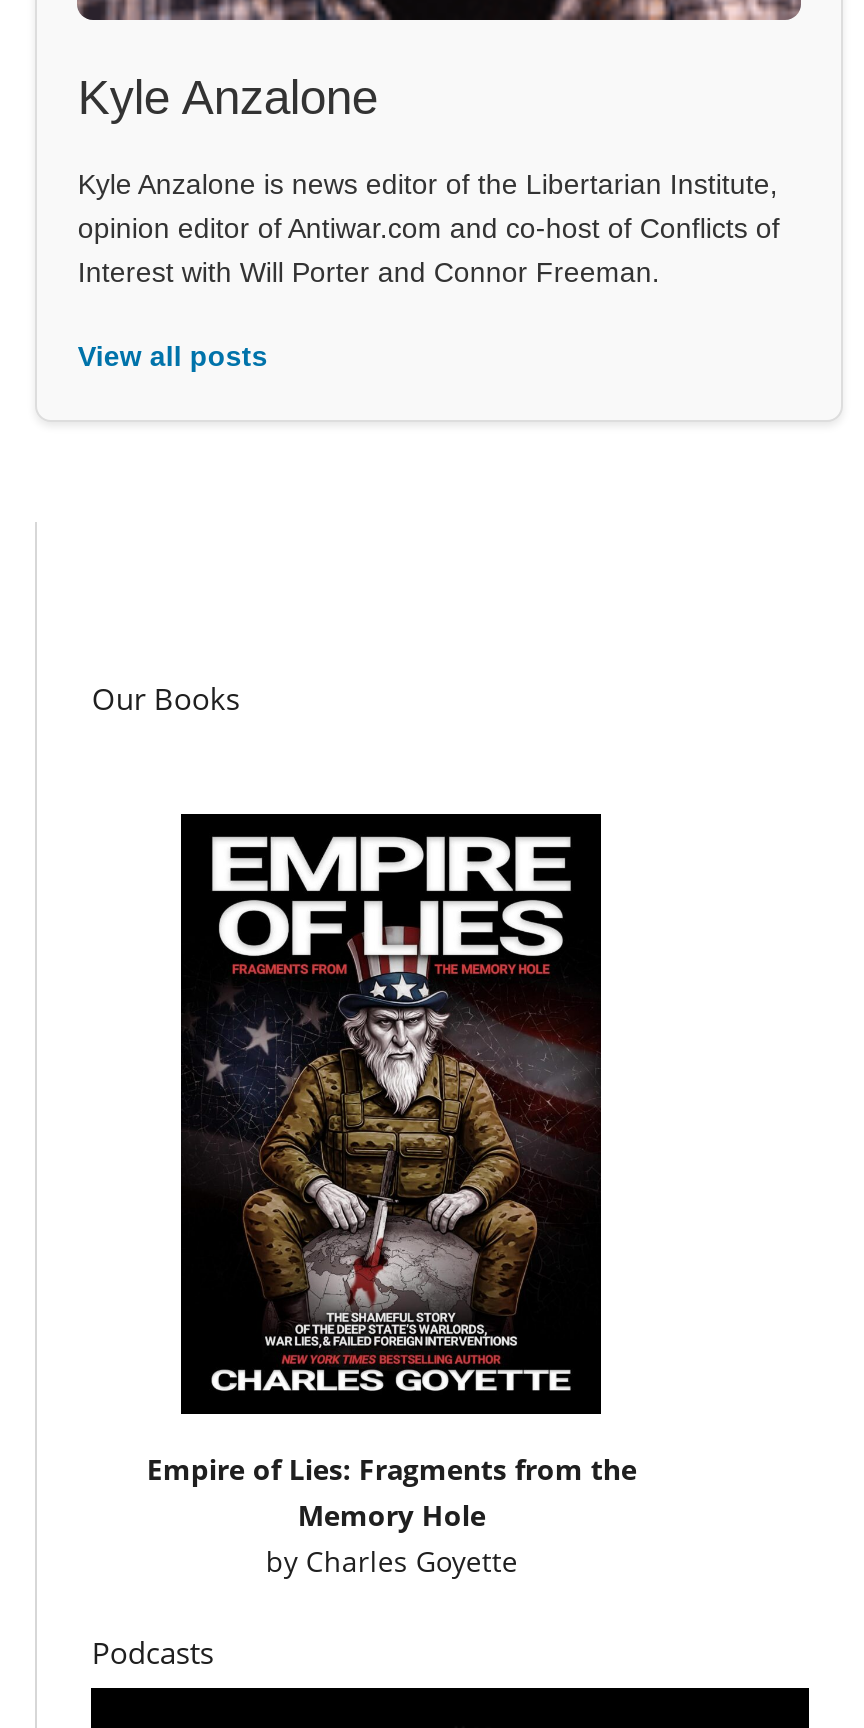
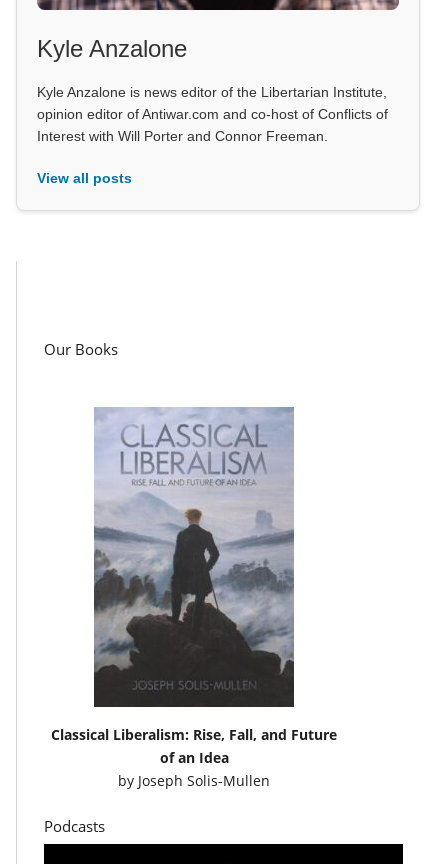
[147,812,637,1580] [image] | Empire of Lies: Fragments from the | Memory Hole | by Charles Goyette -> [51,407,337,790] [image] | Classical Liberalism: Rise, Fall, and Future | of an Idea | by Joseph Solis-Mullen

